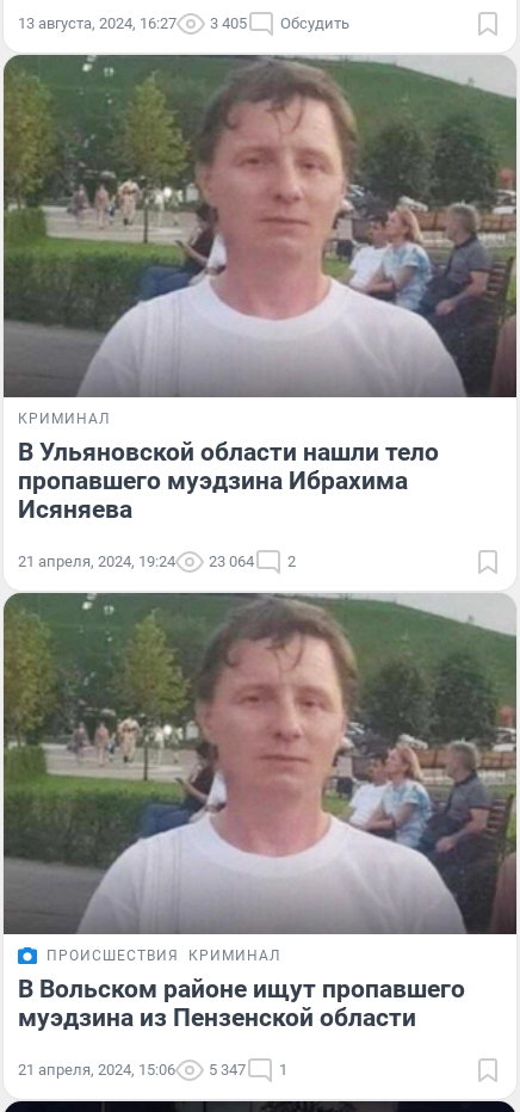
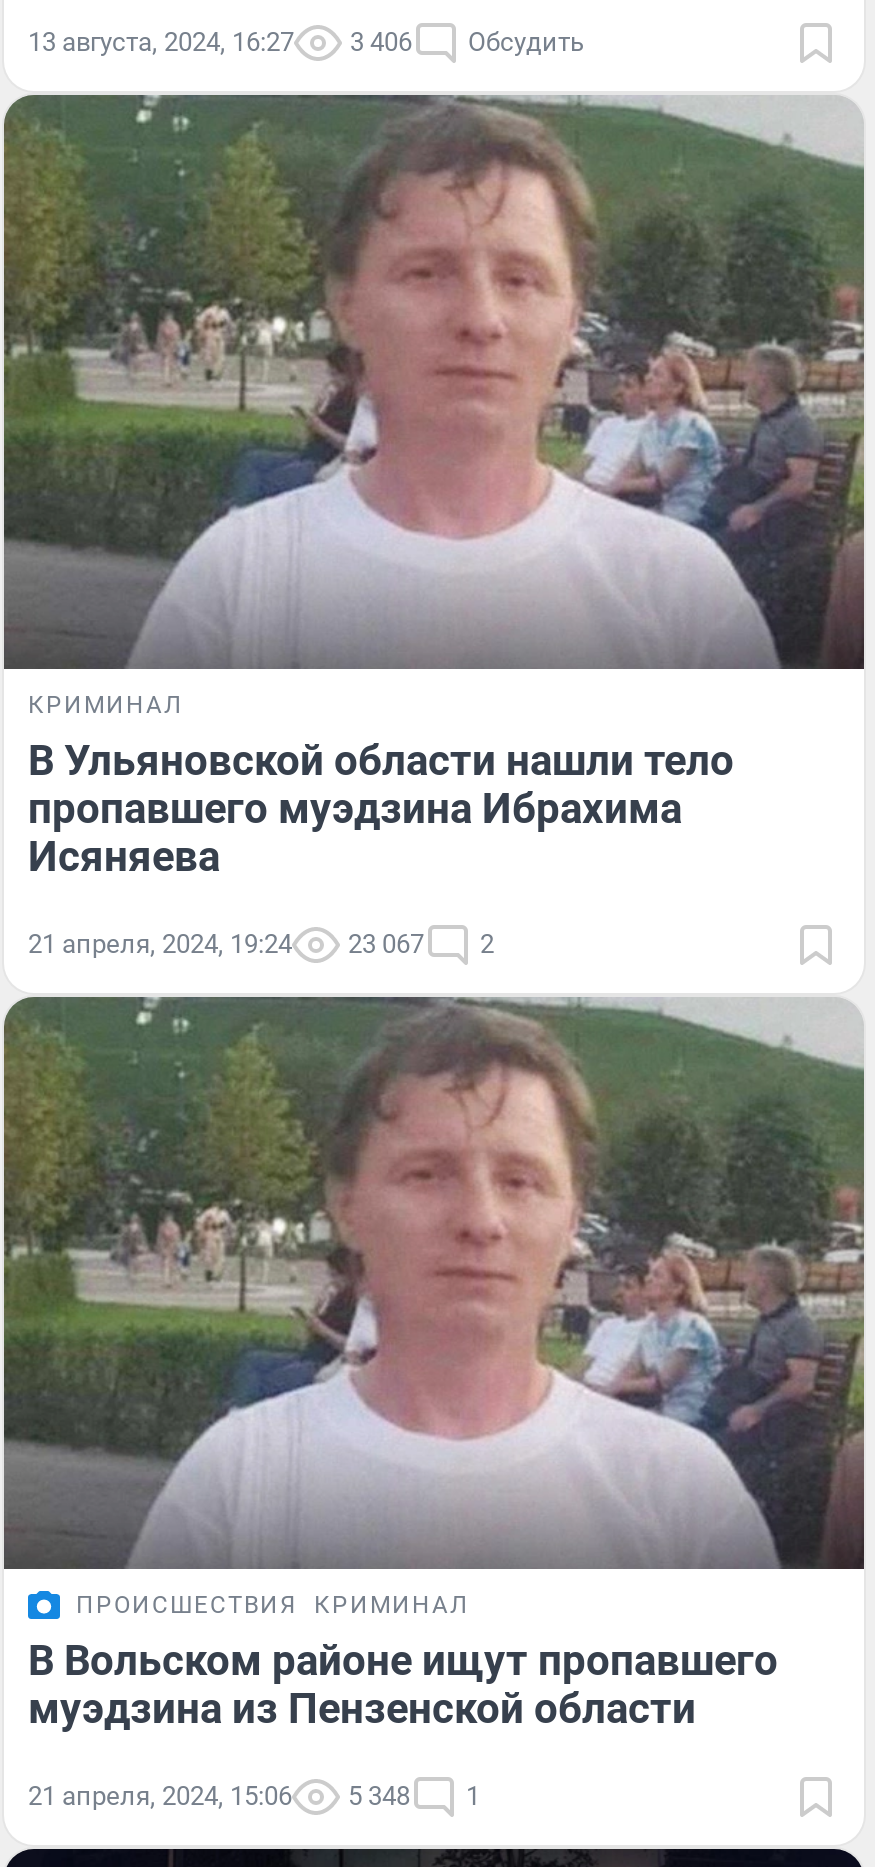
[18,14,349,32] 13 августа, 2024, 16:27 3 405 Обсудить -> [28,27,584,57] 13 августа, 2024, 16:27 3 406 Обсудить
[18,552,296,570] 21 апреля, 2024, 19:24 23 064 2 -> [28,928,494,958] 21 апреля, 2024, 19:24 23 067 2
[18,1061,287,1079] 21 апреля, 2024, 15:06 5 347 1 -> [28,1781,480,1811] 21 апреля, 2024, 15:06 5 348 1

